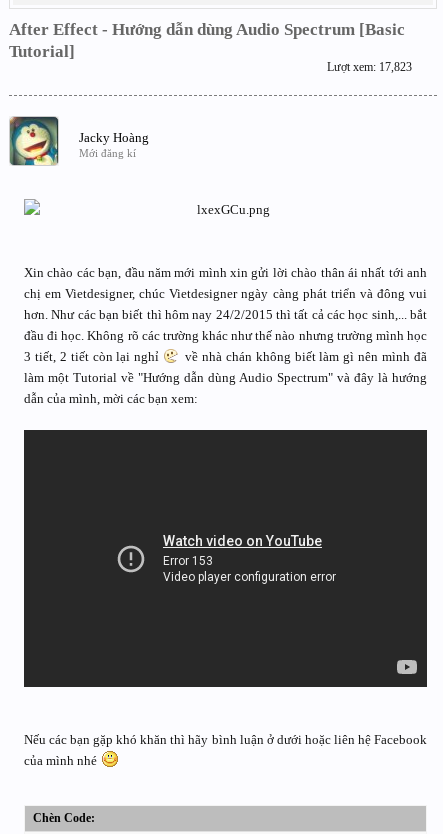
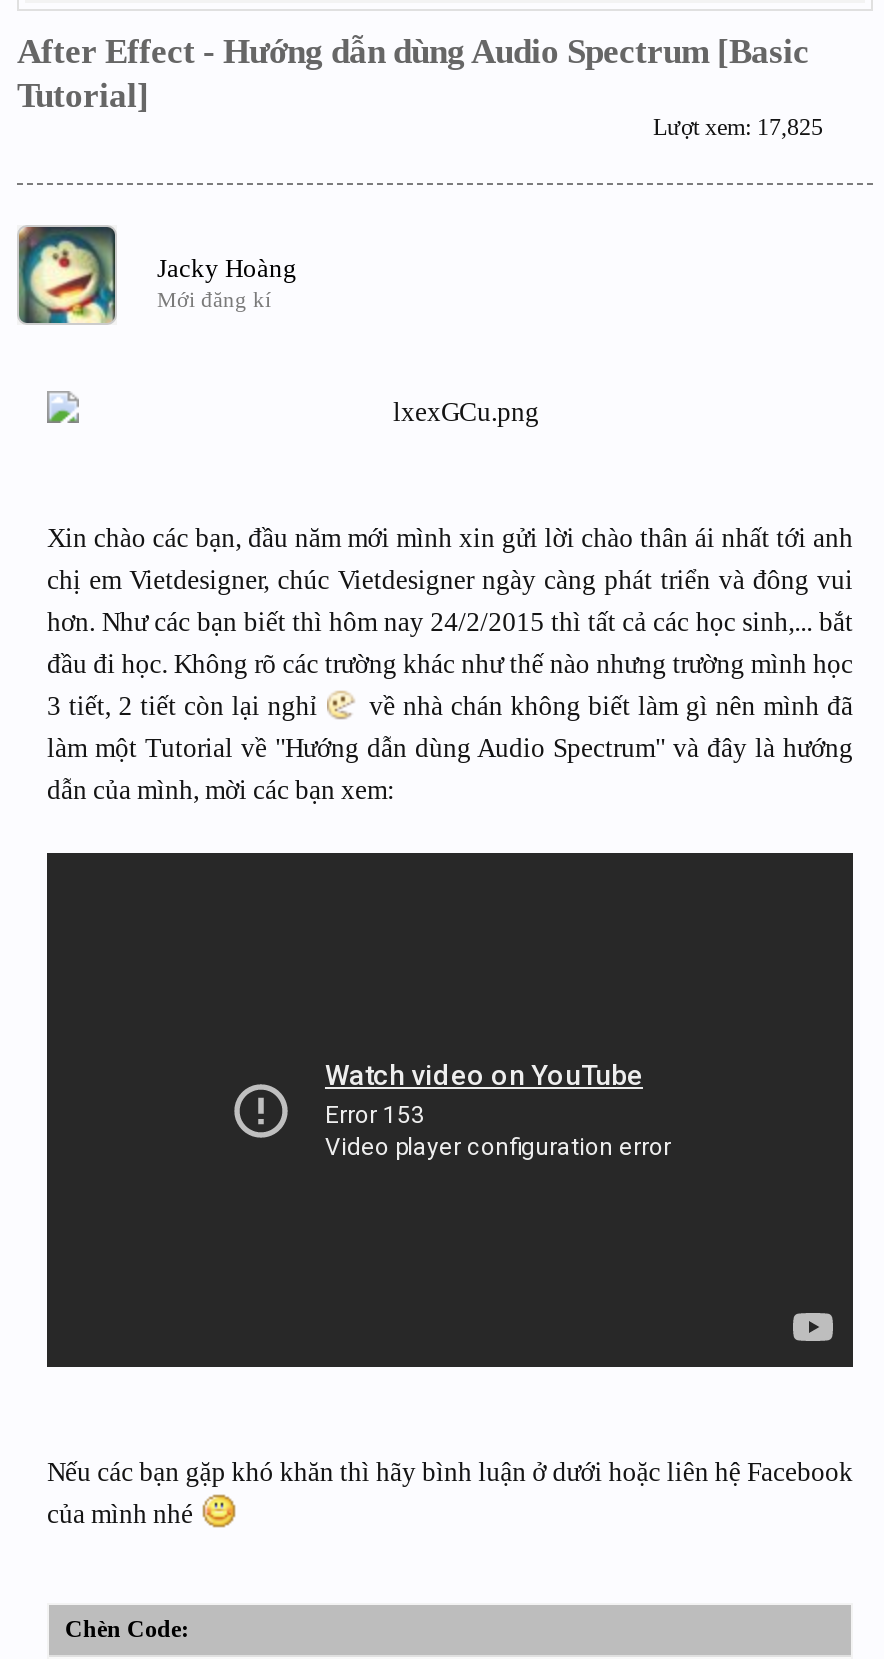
[327,60,412,74] Lượt xem: 17,823 -> [653,113,823,141] Lượt xem: 17,825

